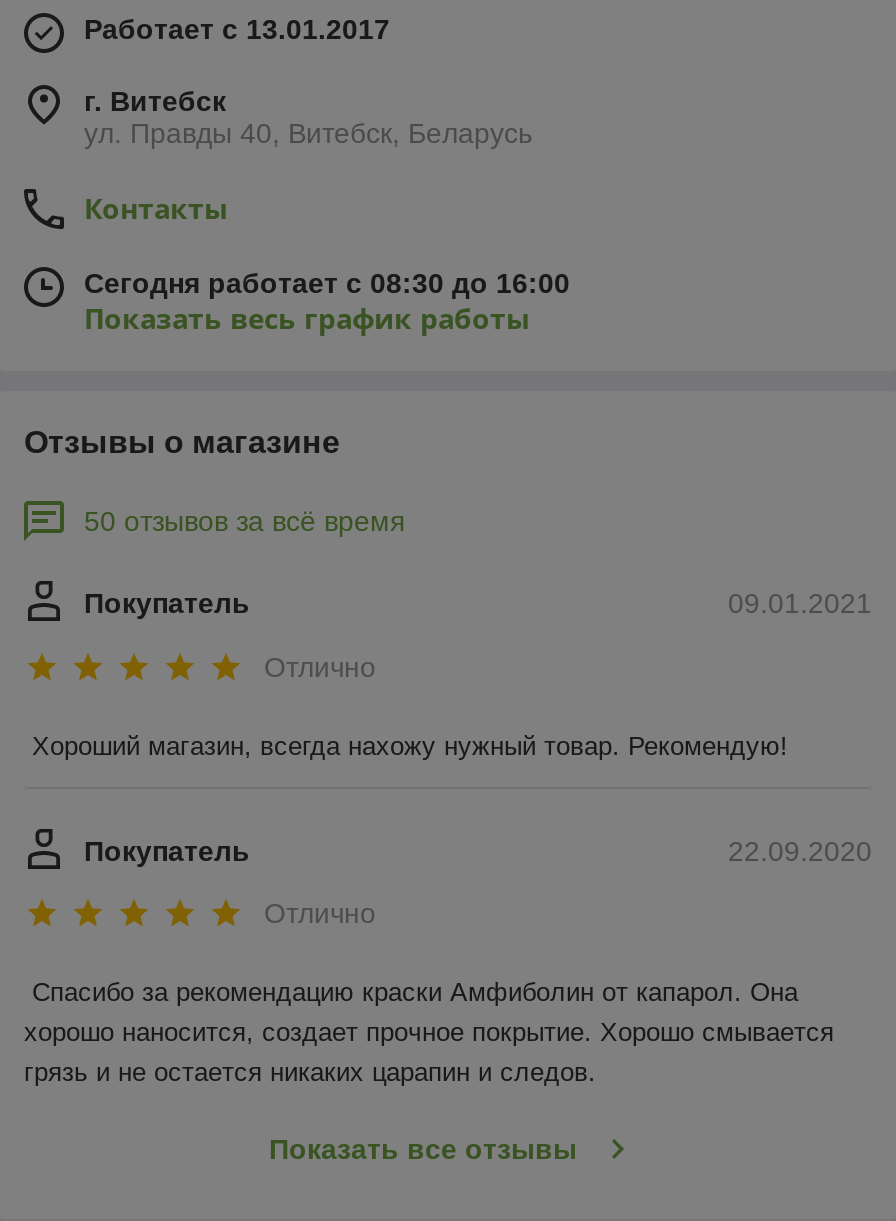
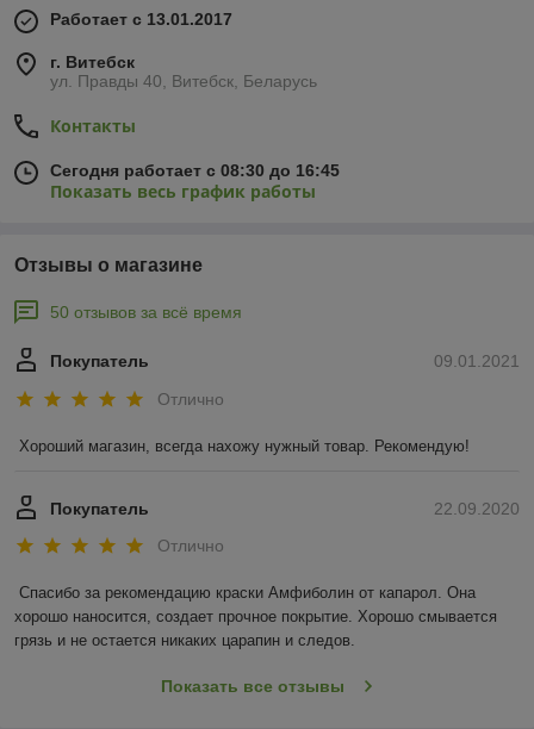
[84,268,570,300] Сегодня работает с 08:30 до 16:00 -> [50,161,340,180] Сегодня работает с 08:30 до 16:45

